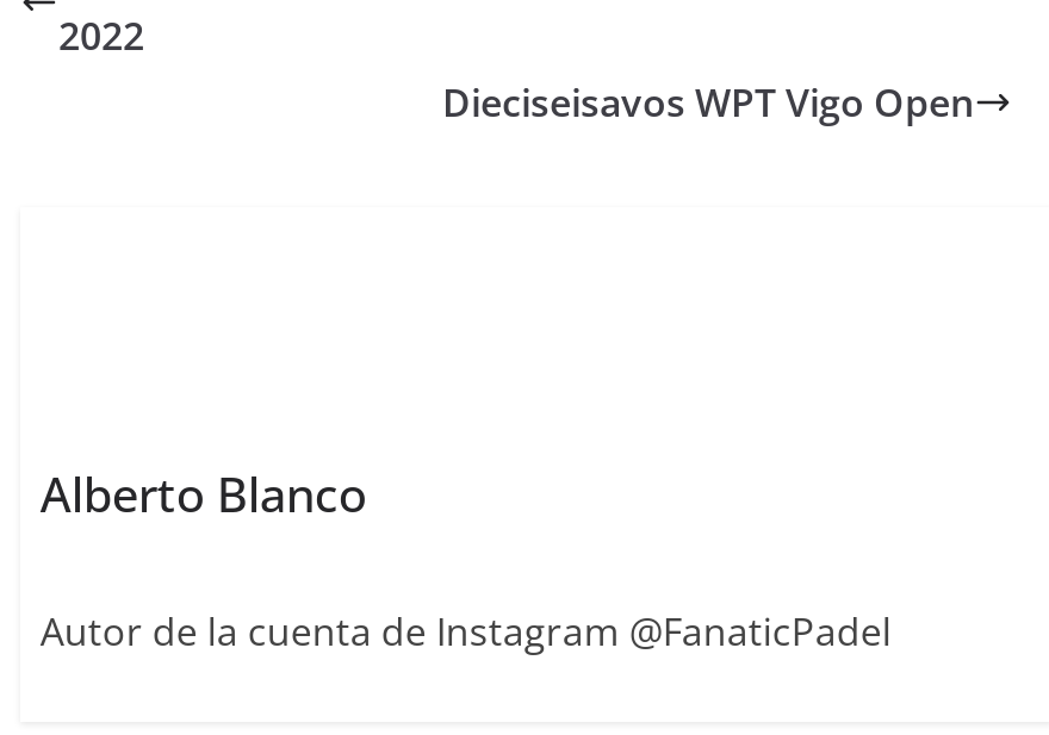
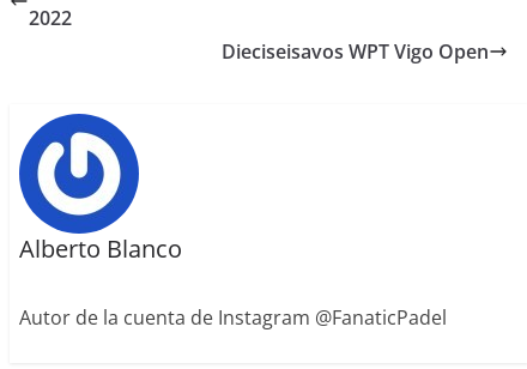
none -> [18,113,140,229] [image]

